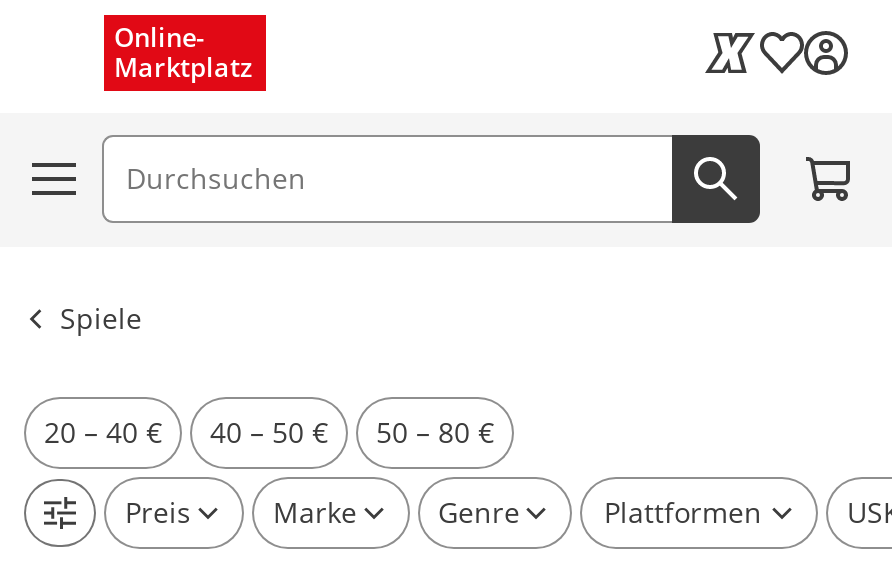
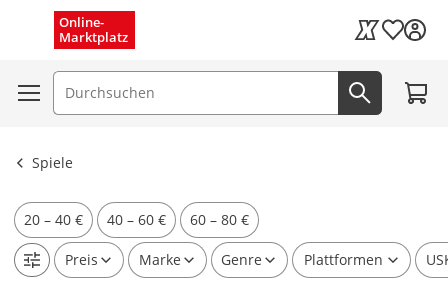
[210,413,328,451] 40 – 50 € -> [107,210,166,229] 40 – 60 €
[376,413,494,451] 50 – 80 € -> [190,210,249,229] 60 – 80 €

